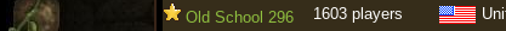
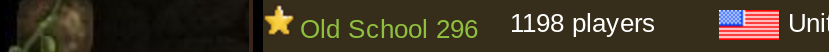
[185,5,402,26] Old School 296 1603 players -> [300,8,656,44] Old School 296 1198 players

